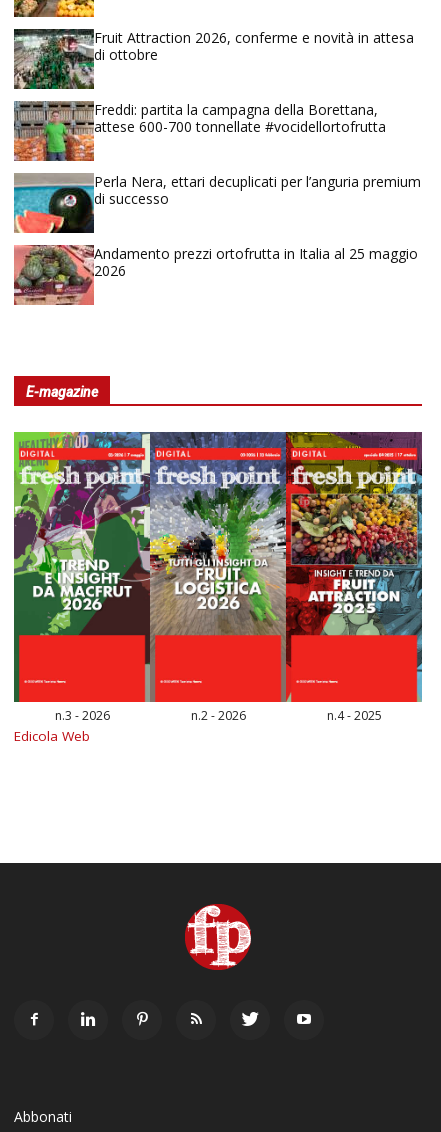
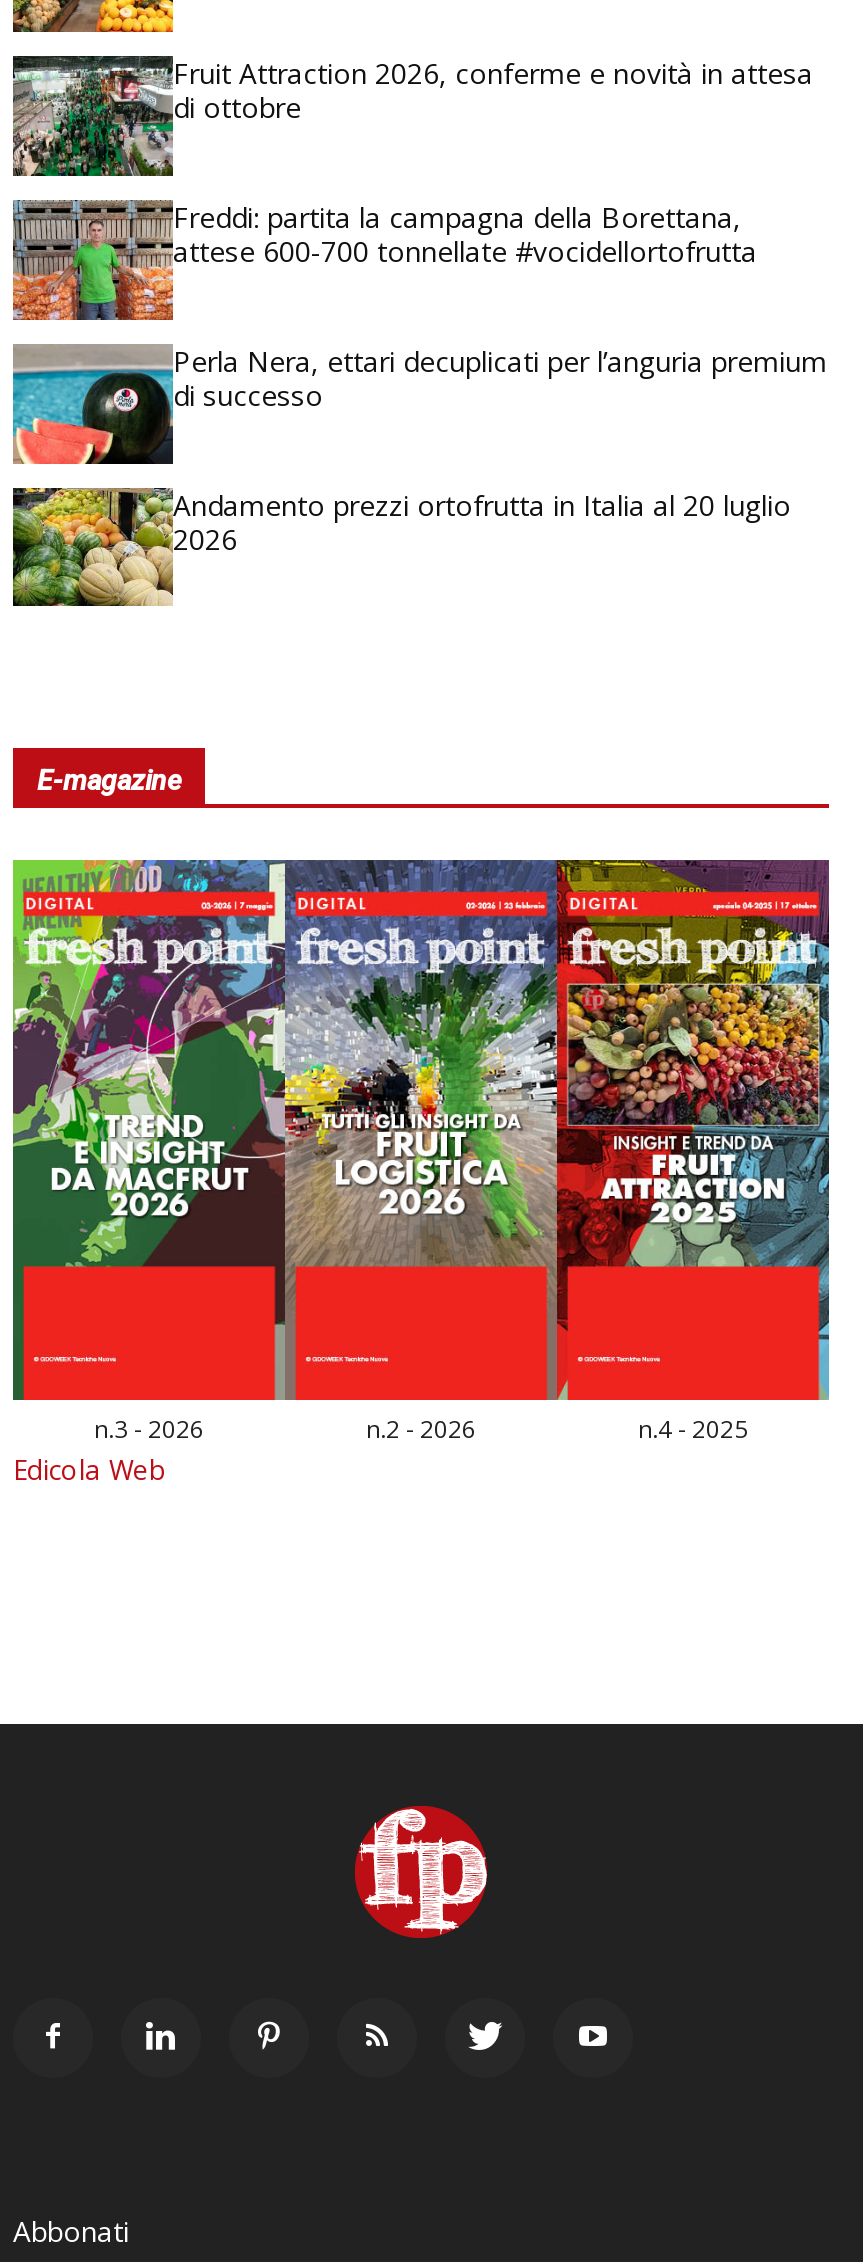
[13,243,418,306] [image] | Andamento prezzi ortofrutta in Italia al 25 maggio -> [11,486,791,608] [image] | Andamento prezzi ortofrutta in Italia al 20 luglio

